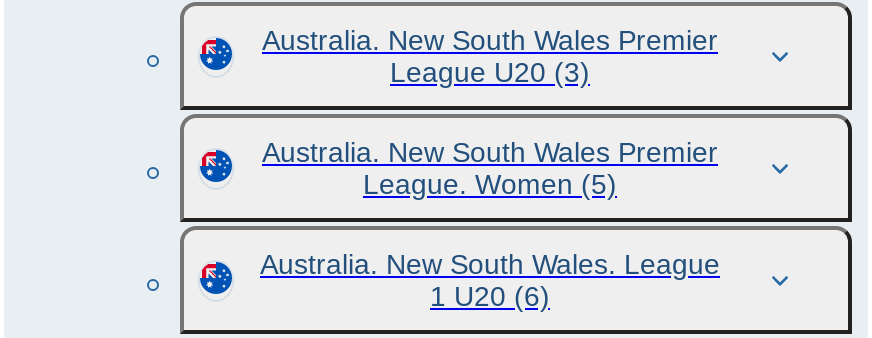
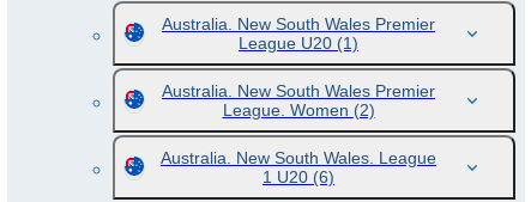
[390,56,590,88] League U20 (3) -> [239,33,358,53] League U20 (1)
[363,168,617,200] League. Women (5) -> [222,100,375,120] League. Women (2)

